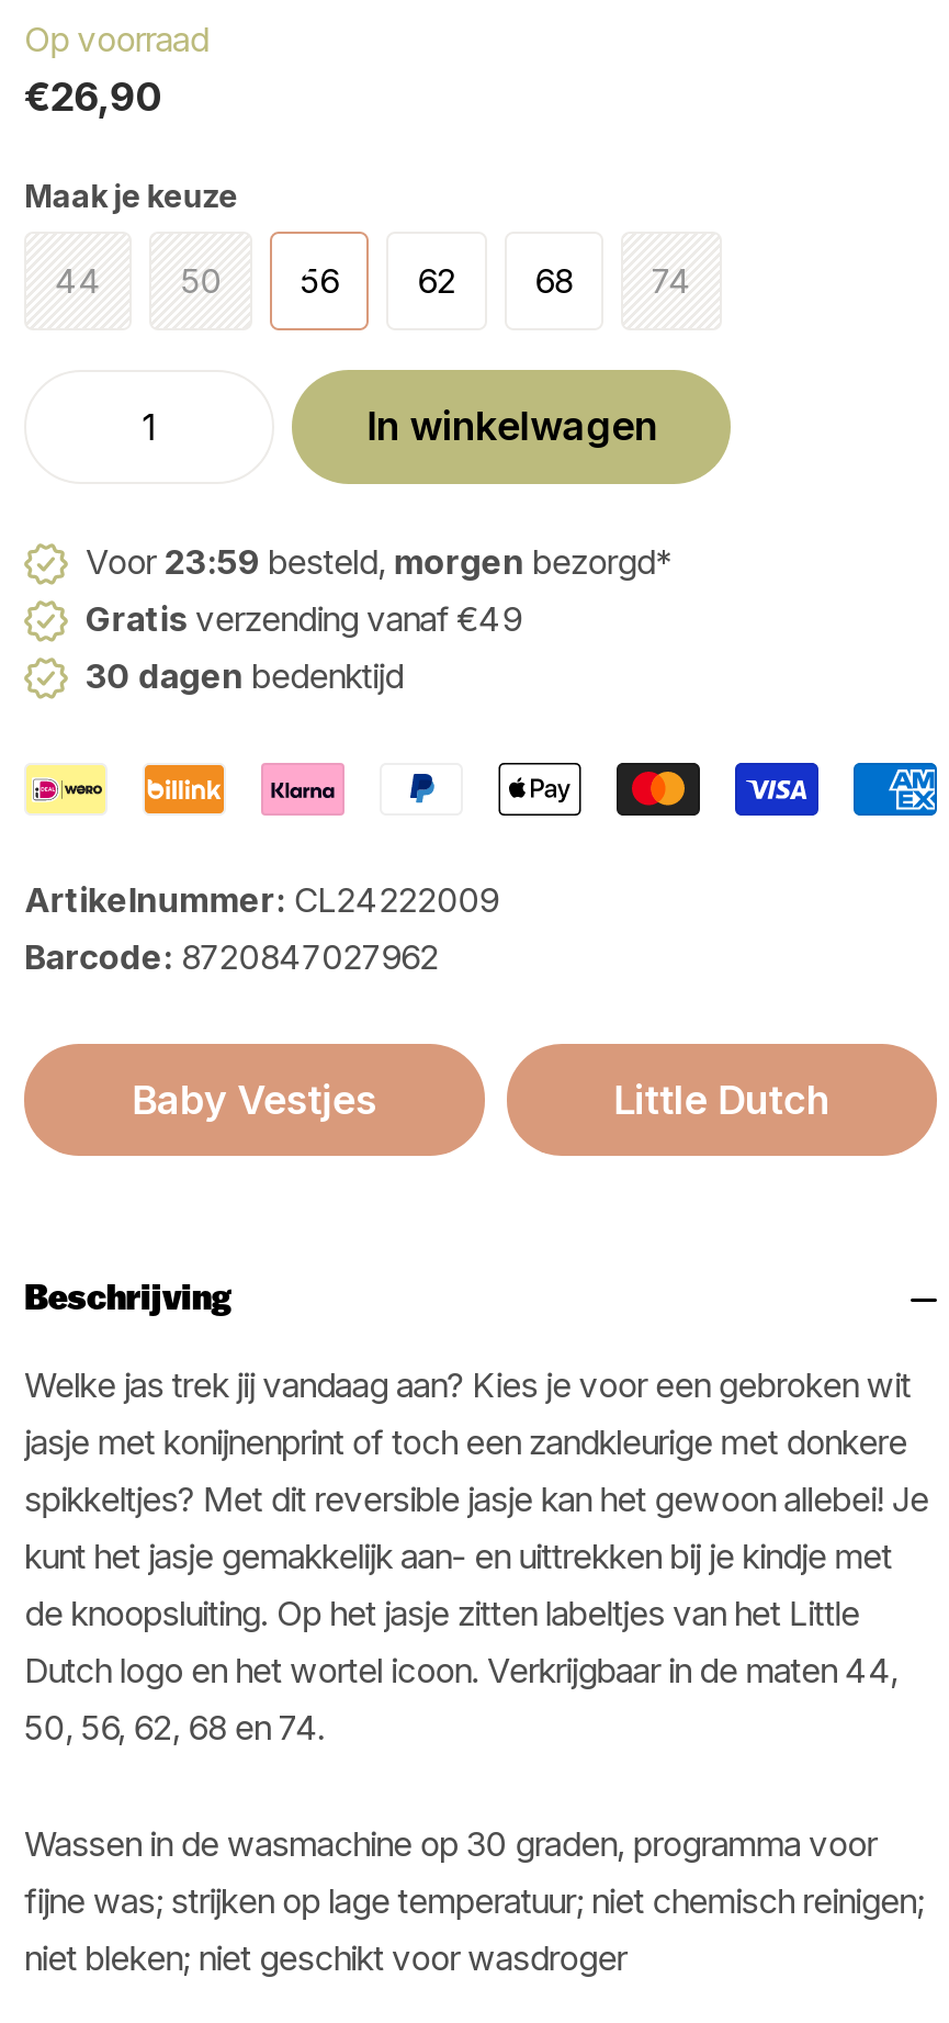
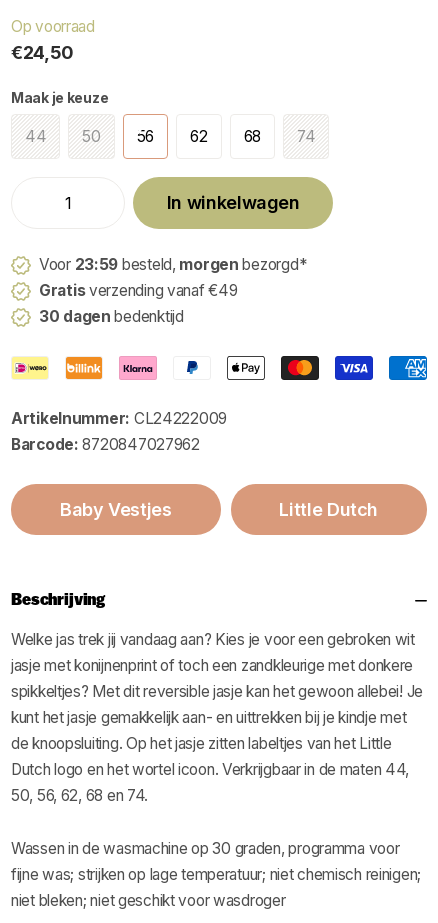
[24,74,163,120] €26,90 -> [11,42,74,63] €24,50

